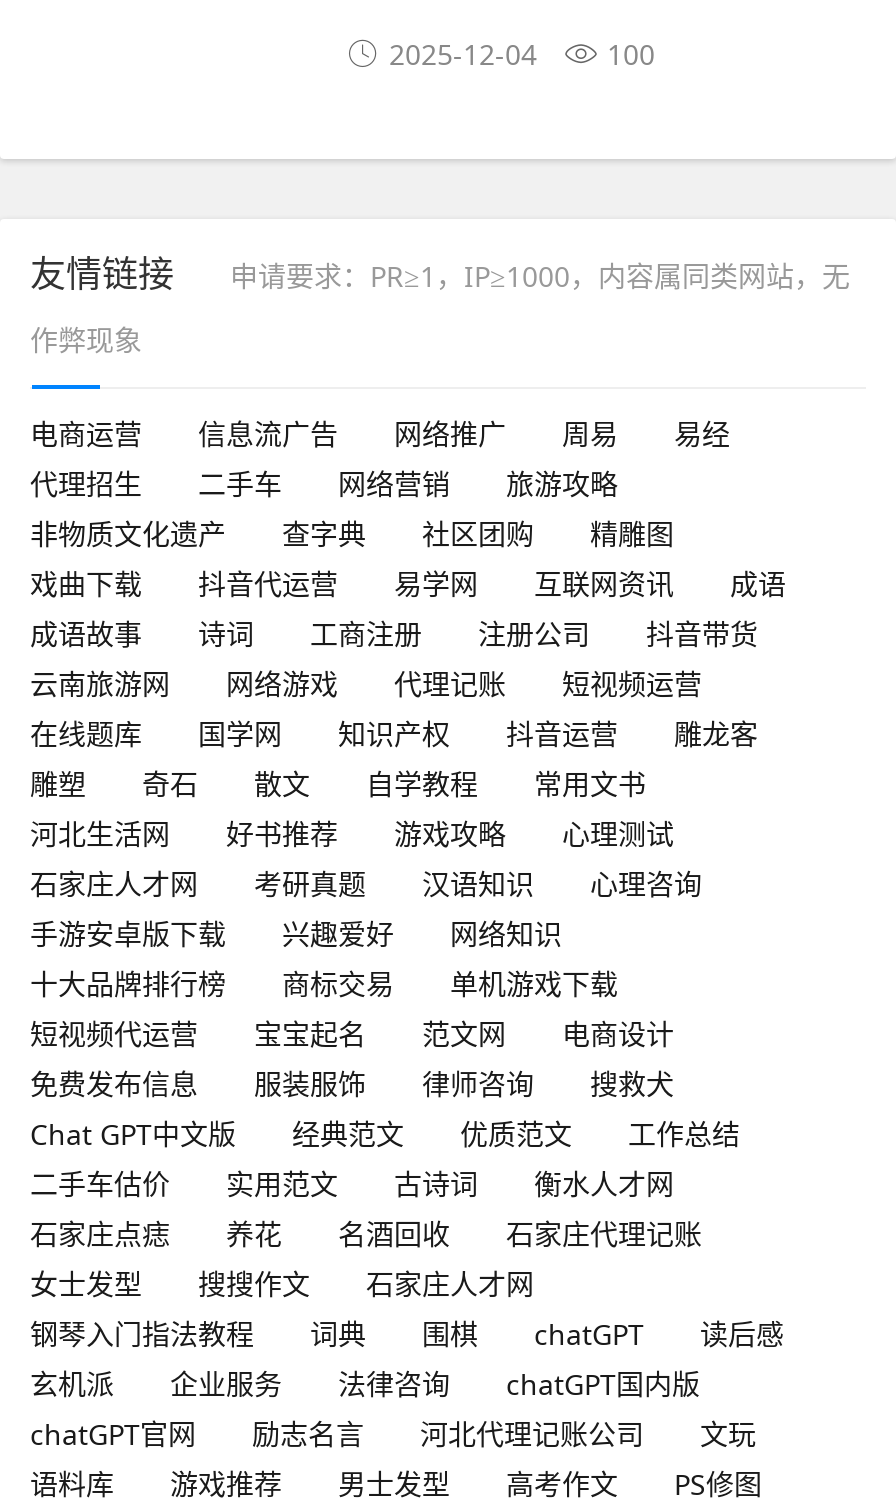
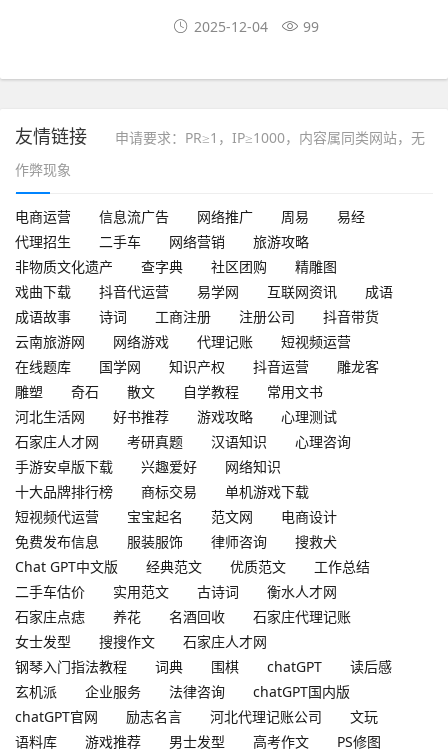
[389,35,655,73] 2025-12-04 100 -> [194,17,319,36] 2025-12-04 99

